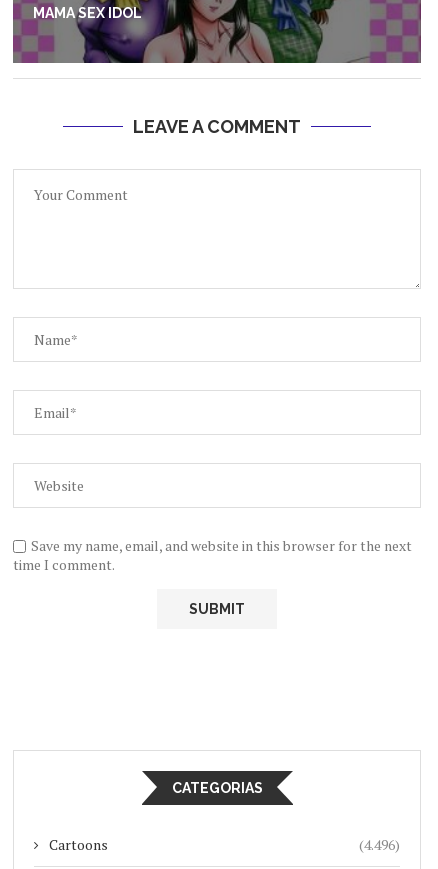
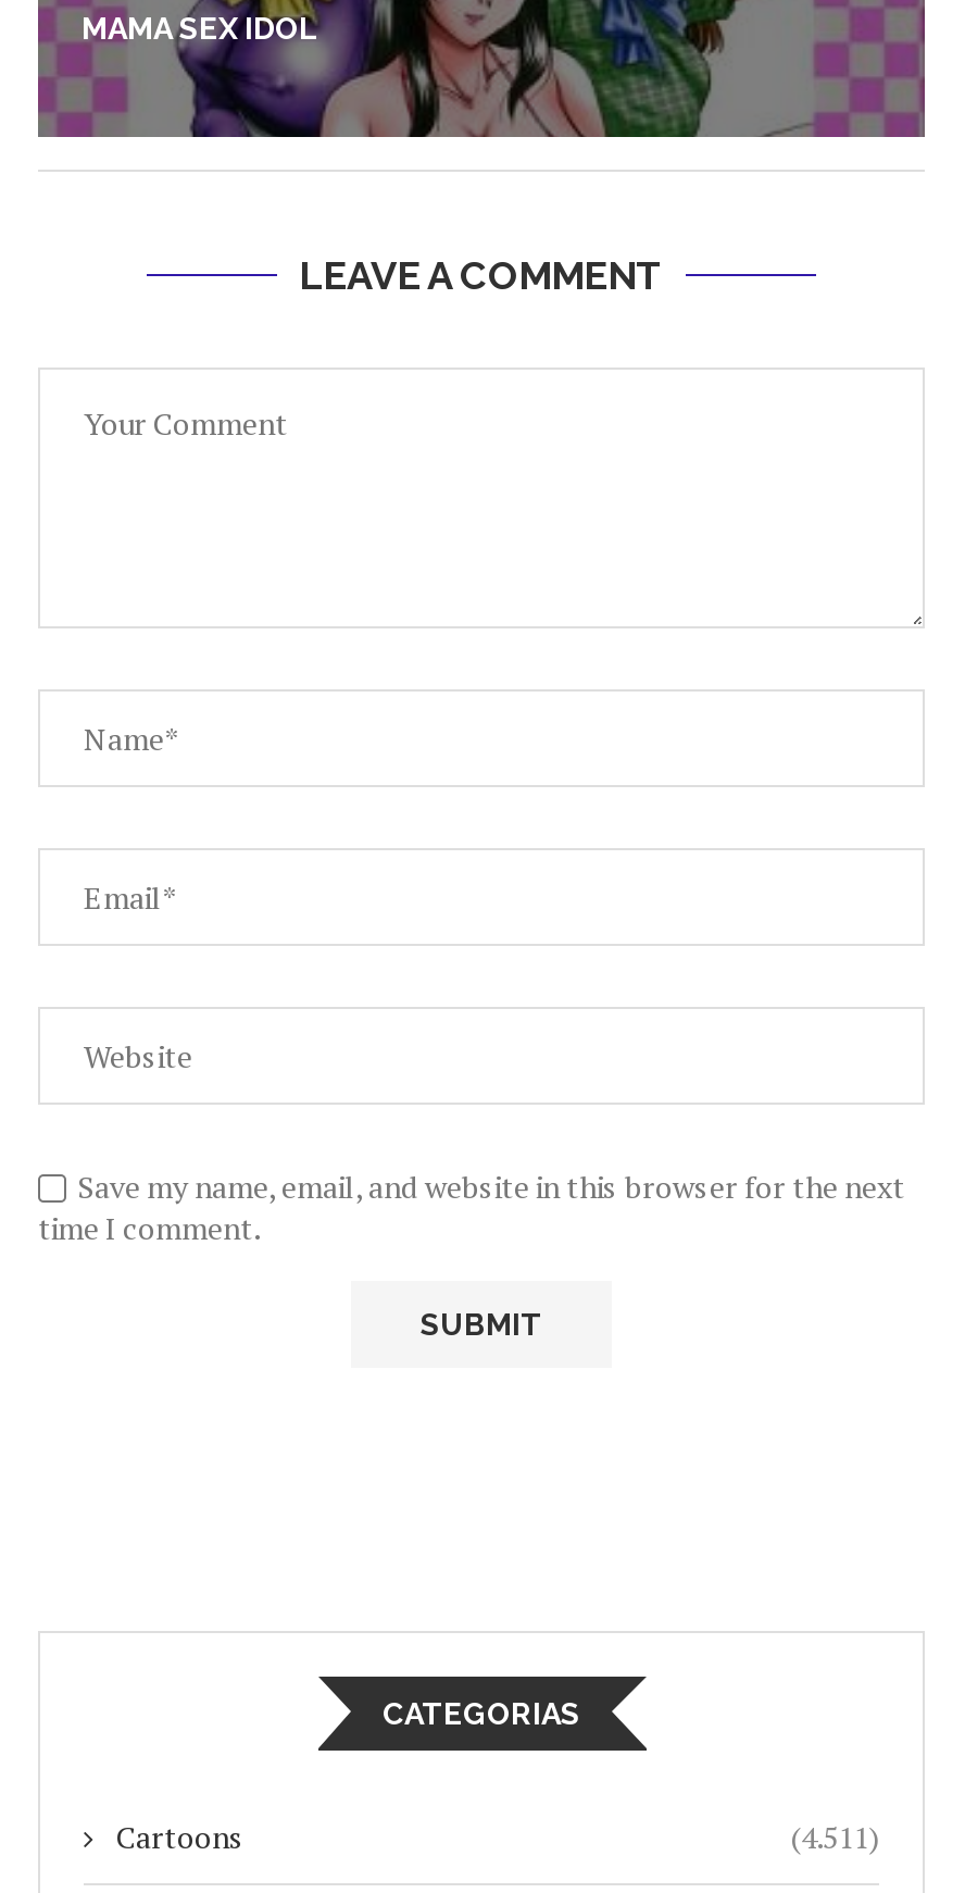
[359,835,400,854] (4.496) -> [790,1816,879,1857] (4.511)

